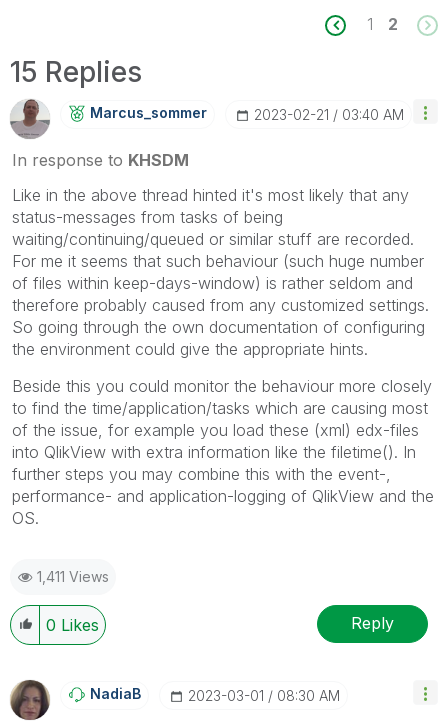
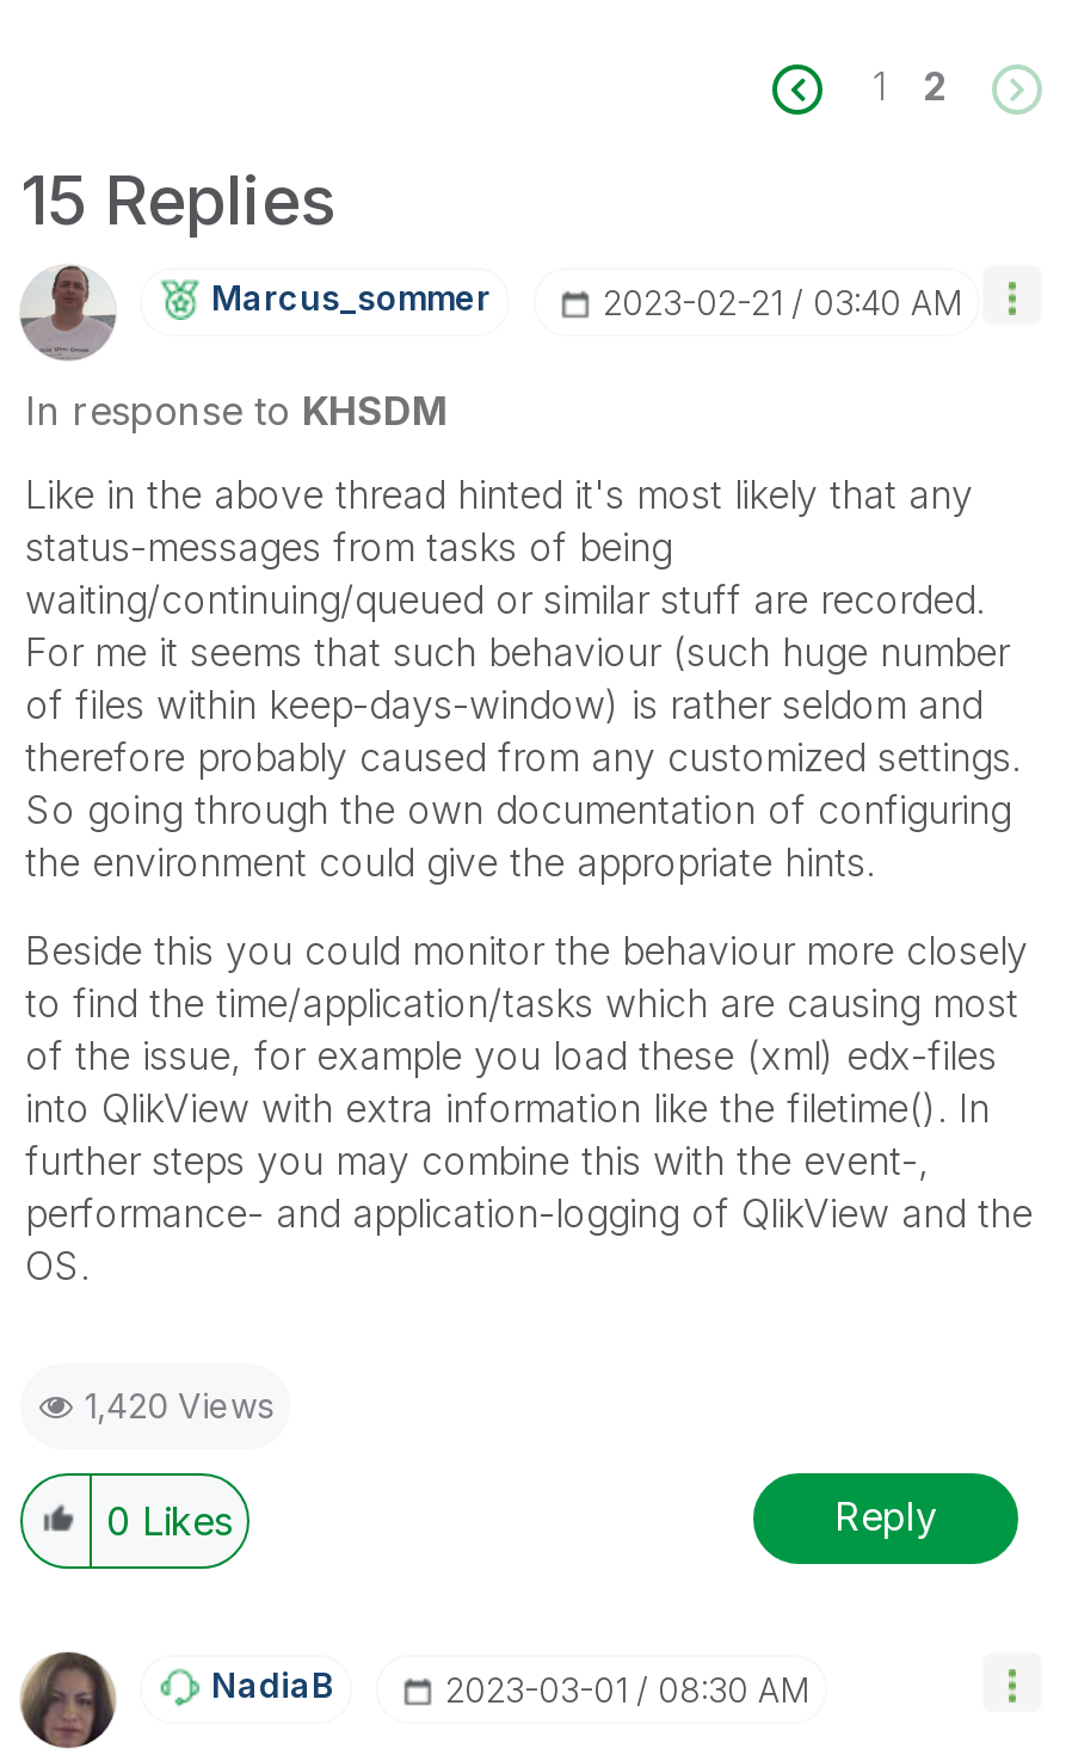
[37,567,109,584] 1,411 Views -> [85,1384,273,1424] 1,420 Views

